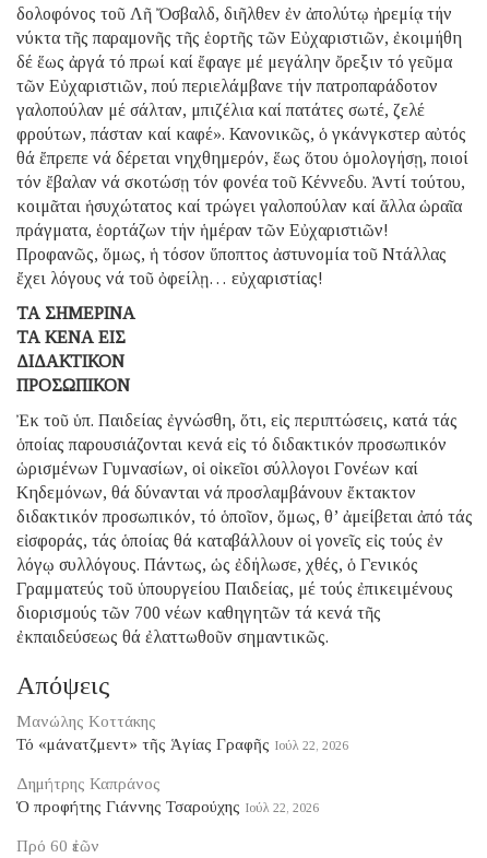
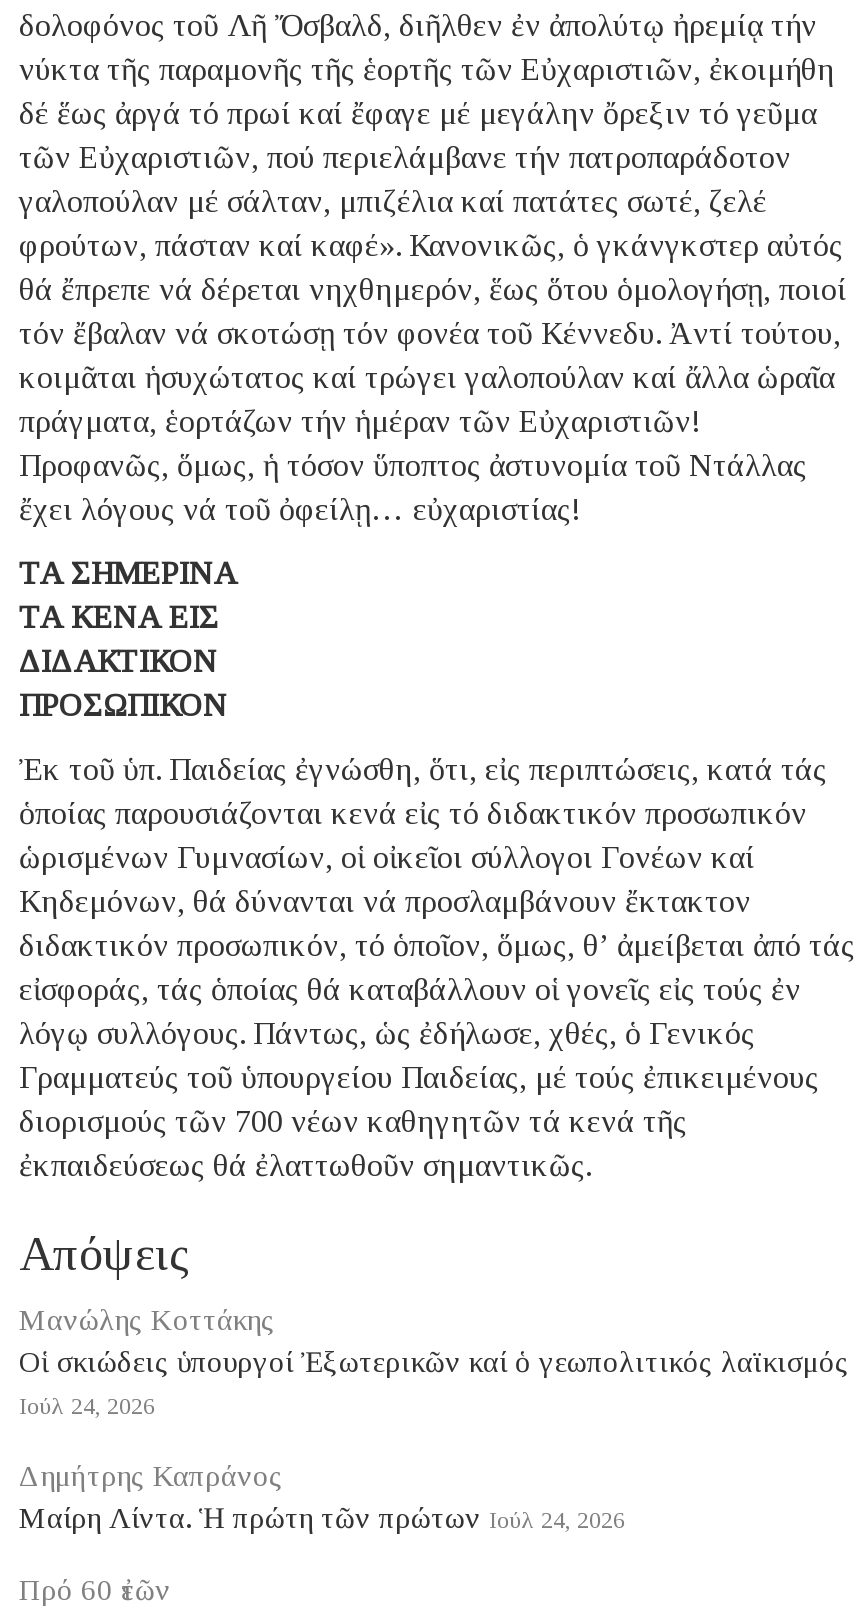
[16,735,348,753] Τό «μάνατζμεντ» τῆς Ἁγίας Γραφῆς Ιούλ 22, 2026 -> [19,1345,849,1419] Οἱ σκιώδεις ὑπουργοί Ἐξωτερικῶν καί ὁ γεωπολιτικός λαϊκισμός | Ιούλ 24, 2026
[16,797,319,815] Ὁ προφήτης Γιάννης Τσαρούχης Ιούλ 22, 2026 -> [19,1501,625,1533] Μαίρη Λίντα. Ἡ πρώτη τῶν πρώτων Ιούλ 24, 2026

